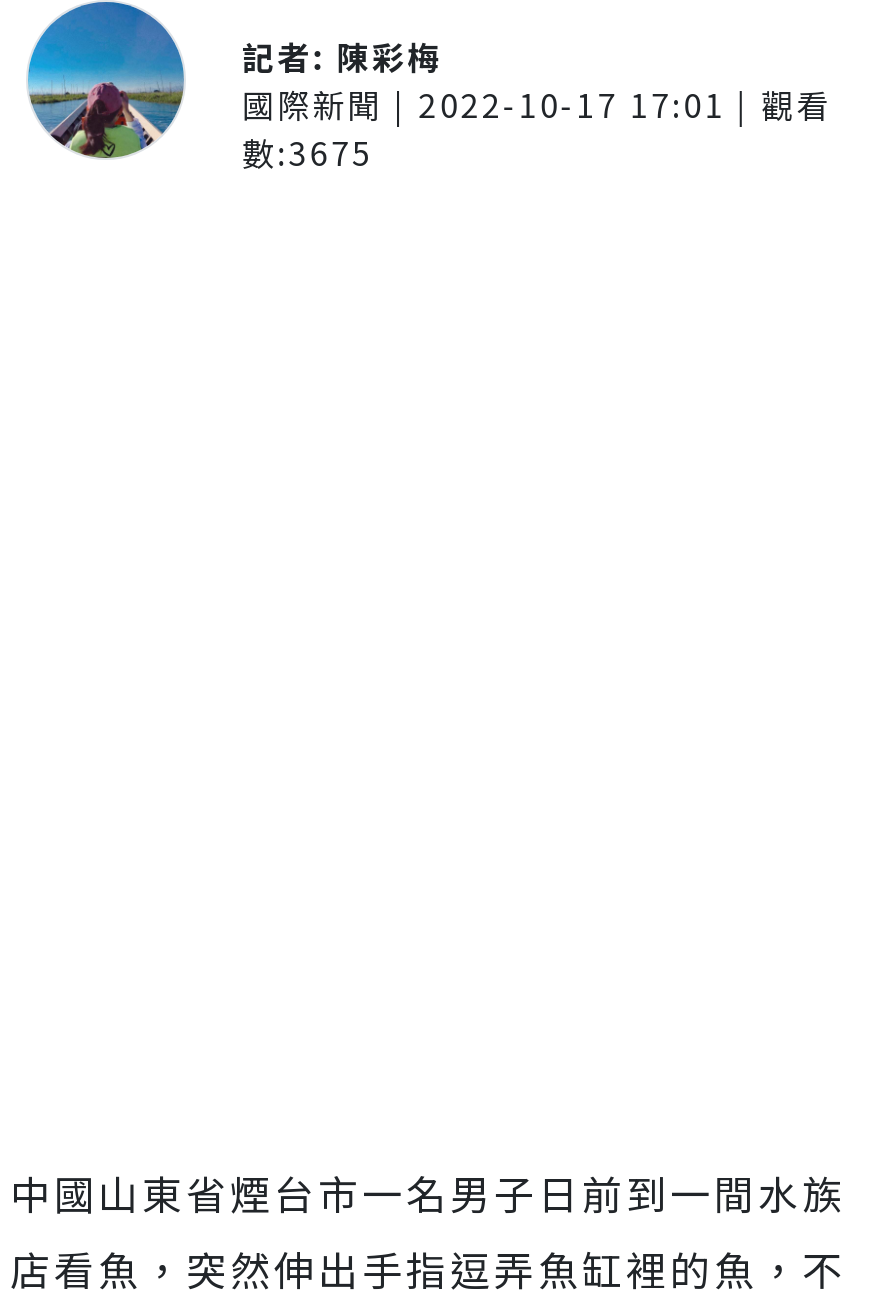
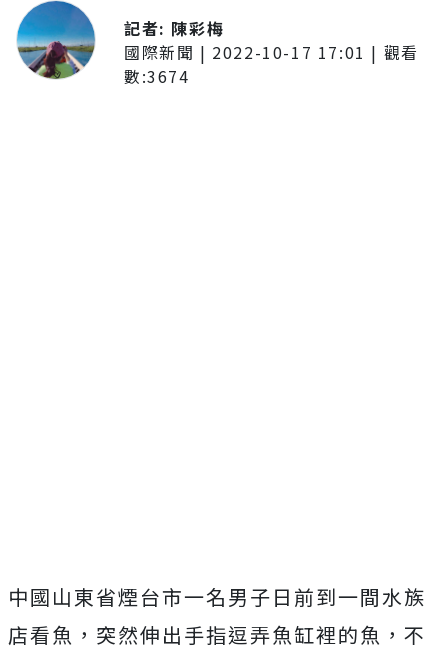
[242,128,373,176] 數:3675 -> [124,64,190,88] 數:3674

